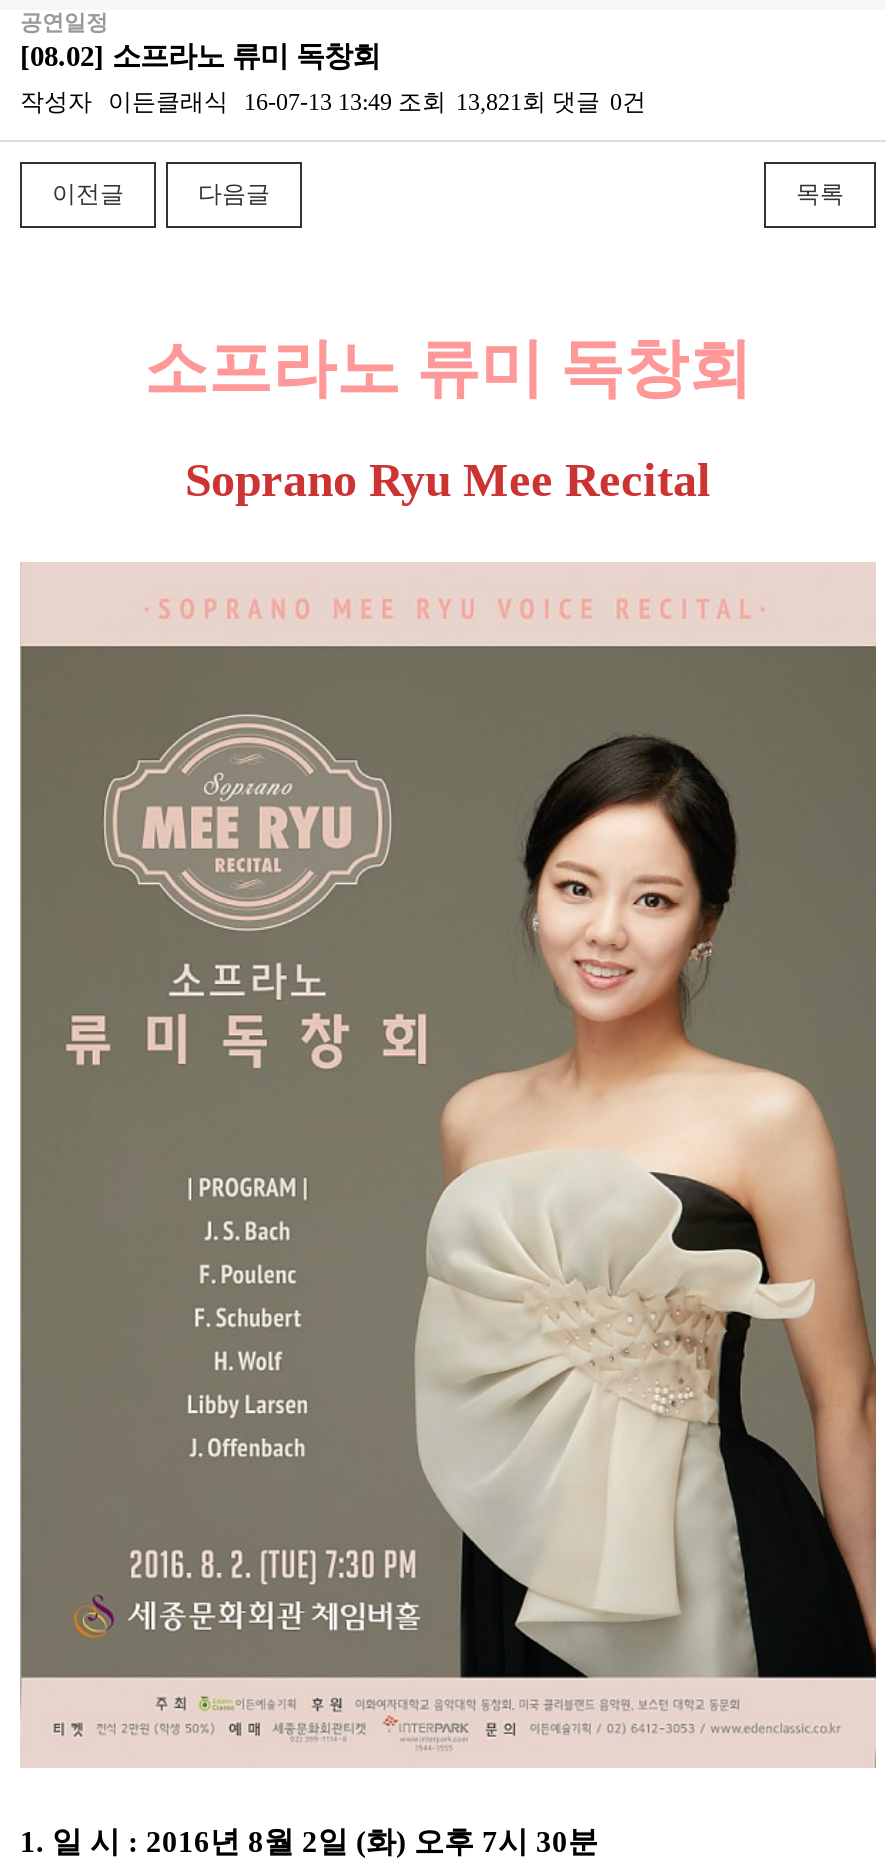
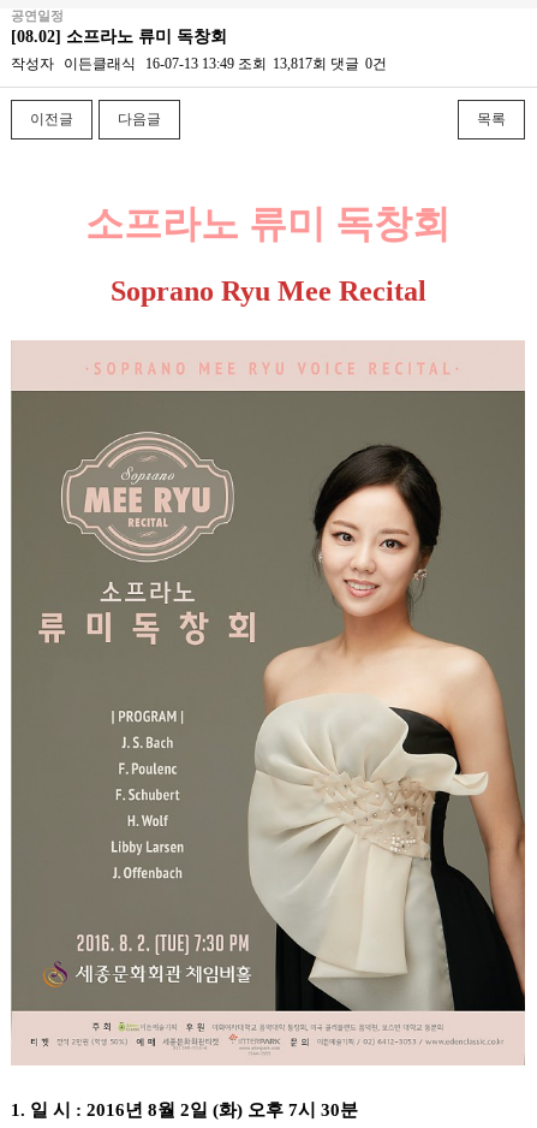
[20,88,646,116] 작성자 이든클래식 16-07-13 13:49 조회 13,821회 댓글 0건 -> [11,55,387,72] 작성자 이든클래식 16-07-13 13:49 조회 13,817회 댓글 0건

